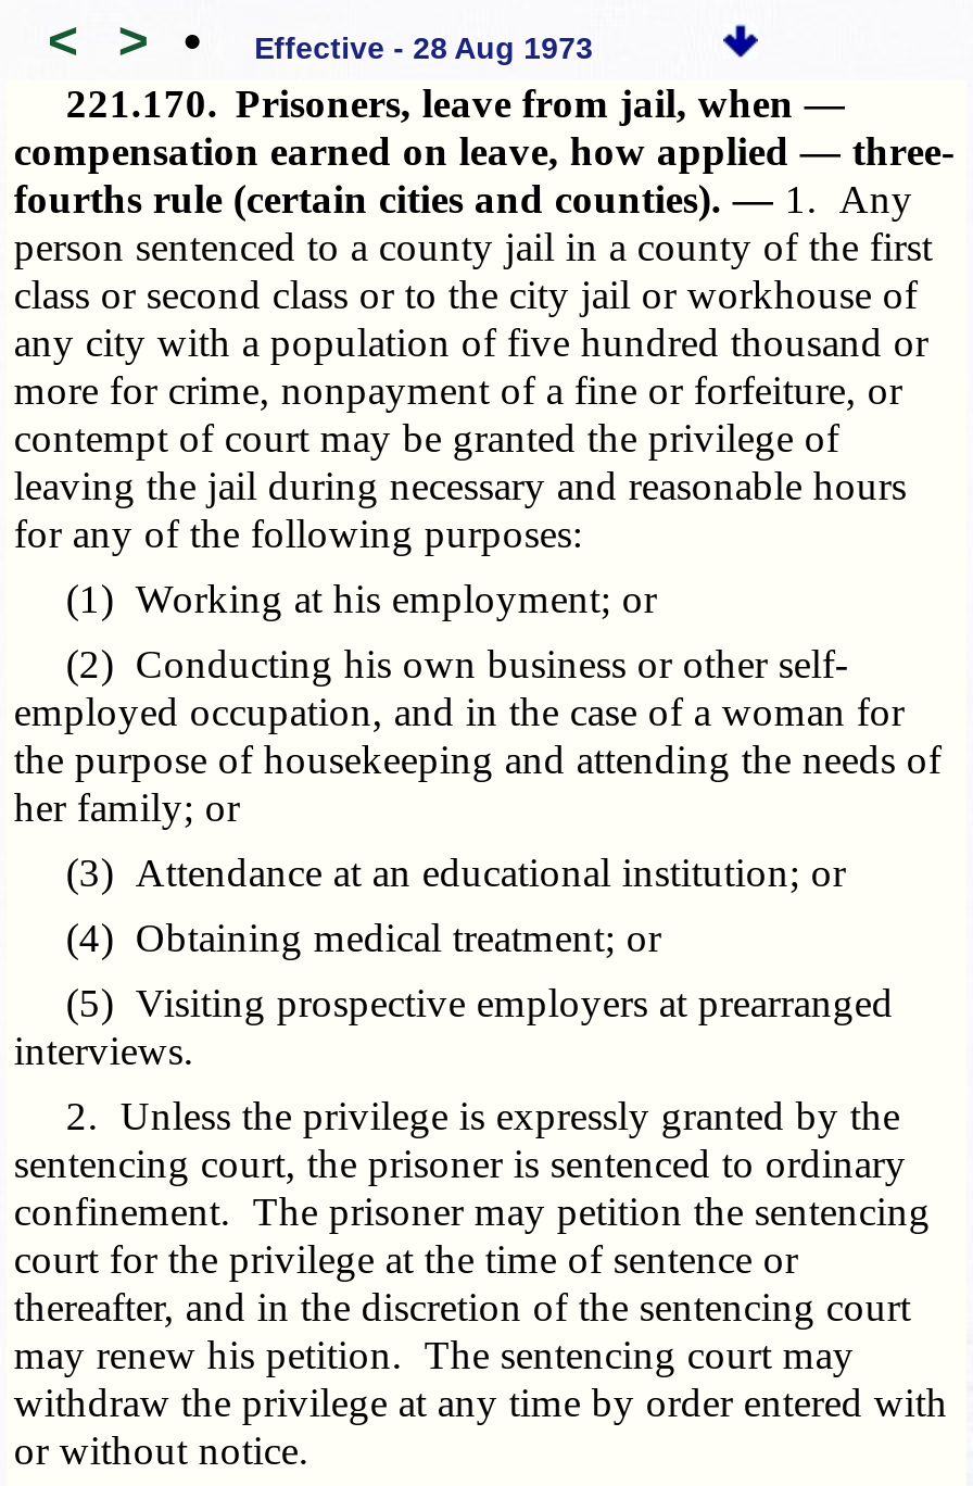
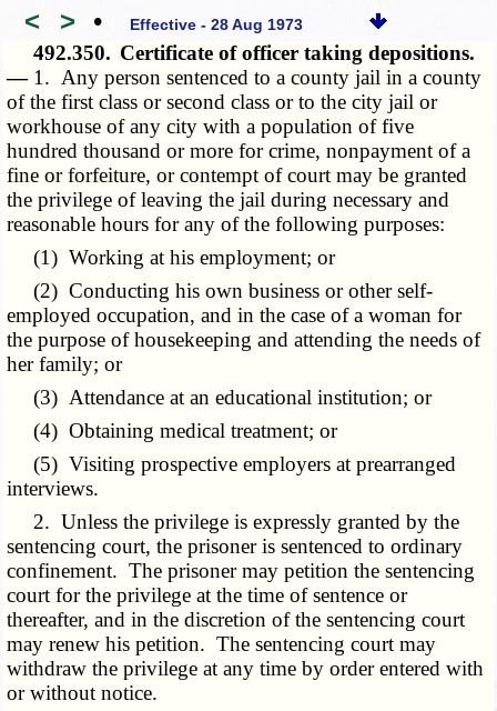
[14,81,954,556] 221.170. Prisoners, leave from jail, when — | compensation earned on leave, how applied — three- | fourths rule (certain cities and counties). — 1. Any | person sentenced to a county jail in a county of the first | class or second class or to the city jail or workhouse of | any city with a population of five hundred thousand or | more for crime, nonpayment of a fine or forfeiture, or | contempt of court may be granted the privilege of | leaving the jail during necessary and reasonable hours | for any of the following purposes: -> [7,41,482,236] 492.350. Certificate of officer taking depositions. | — 1. Any person sentenced to a county jail in a county | of the first class or second class or to the city jail or | workhouse of any city with a population of five | hundred thousand or more for crime, nonpayment of a | fine or forfeiture, or contempt of court may be granted | the privilege of leaving the jail during necessary and | reasonable hours for any of the following purposes:

